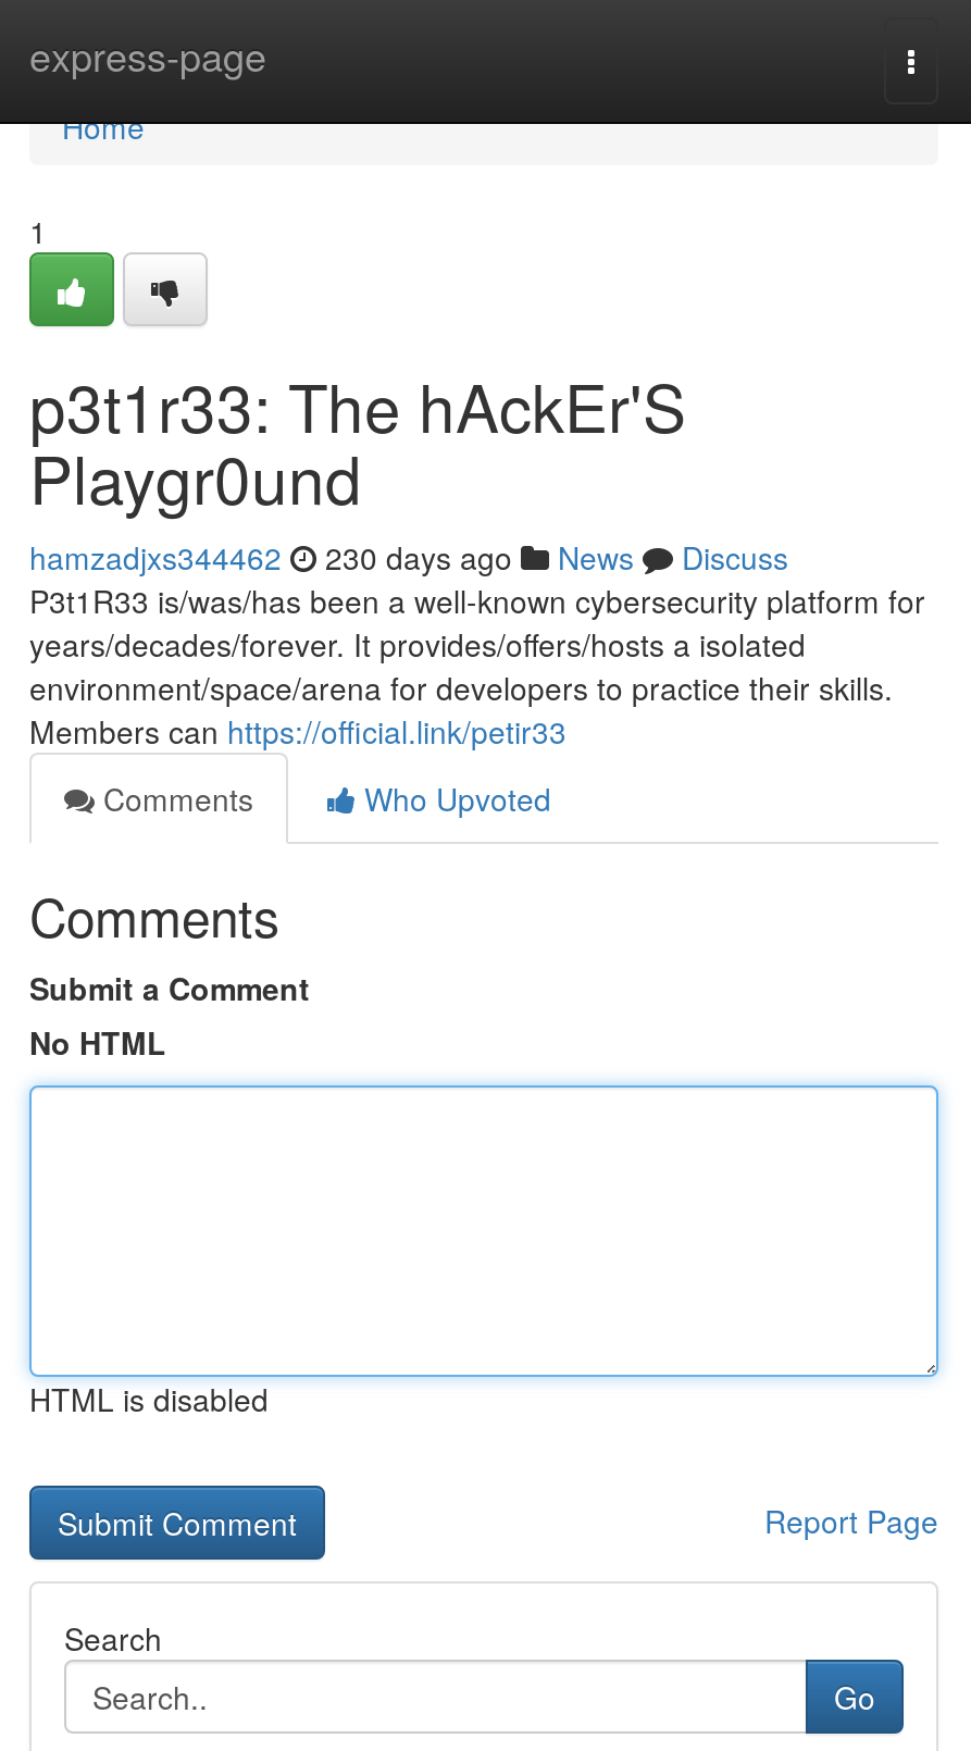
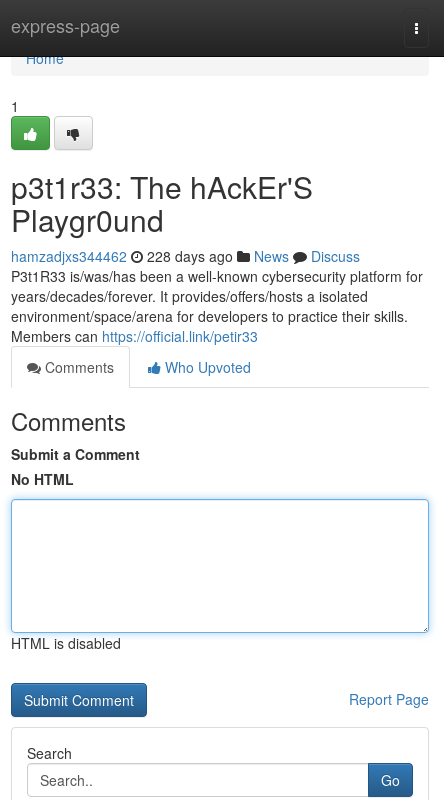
[29,535,788,579] hamzadjxs344462 230 days ago News Discuss -> [11,246,360,266] hamzadjxs344462 228 days ago News Discuss

